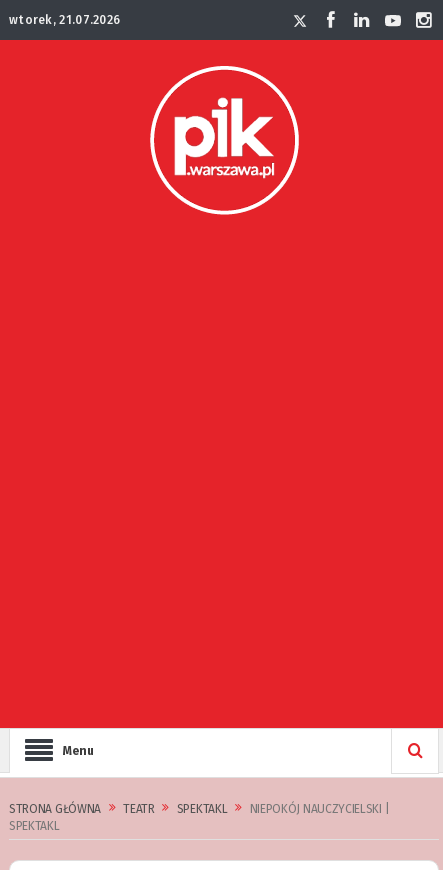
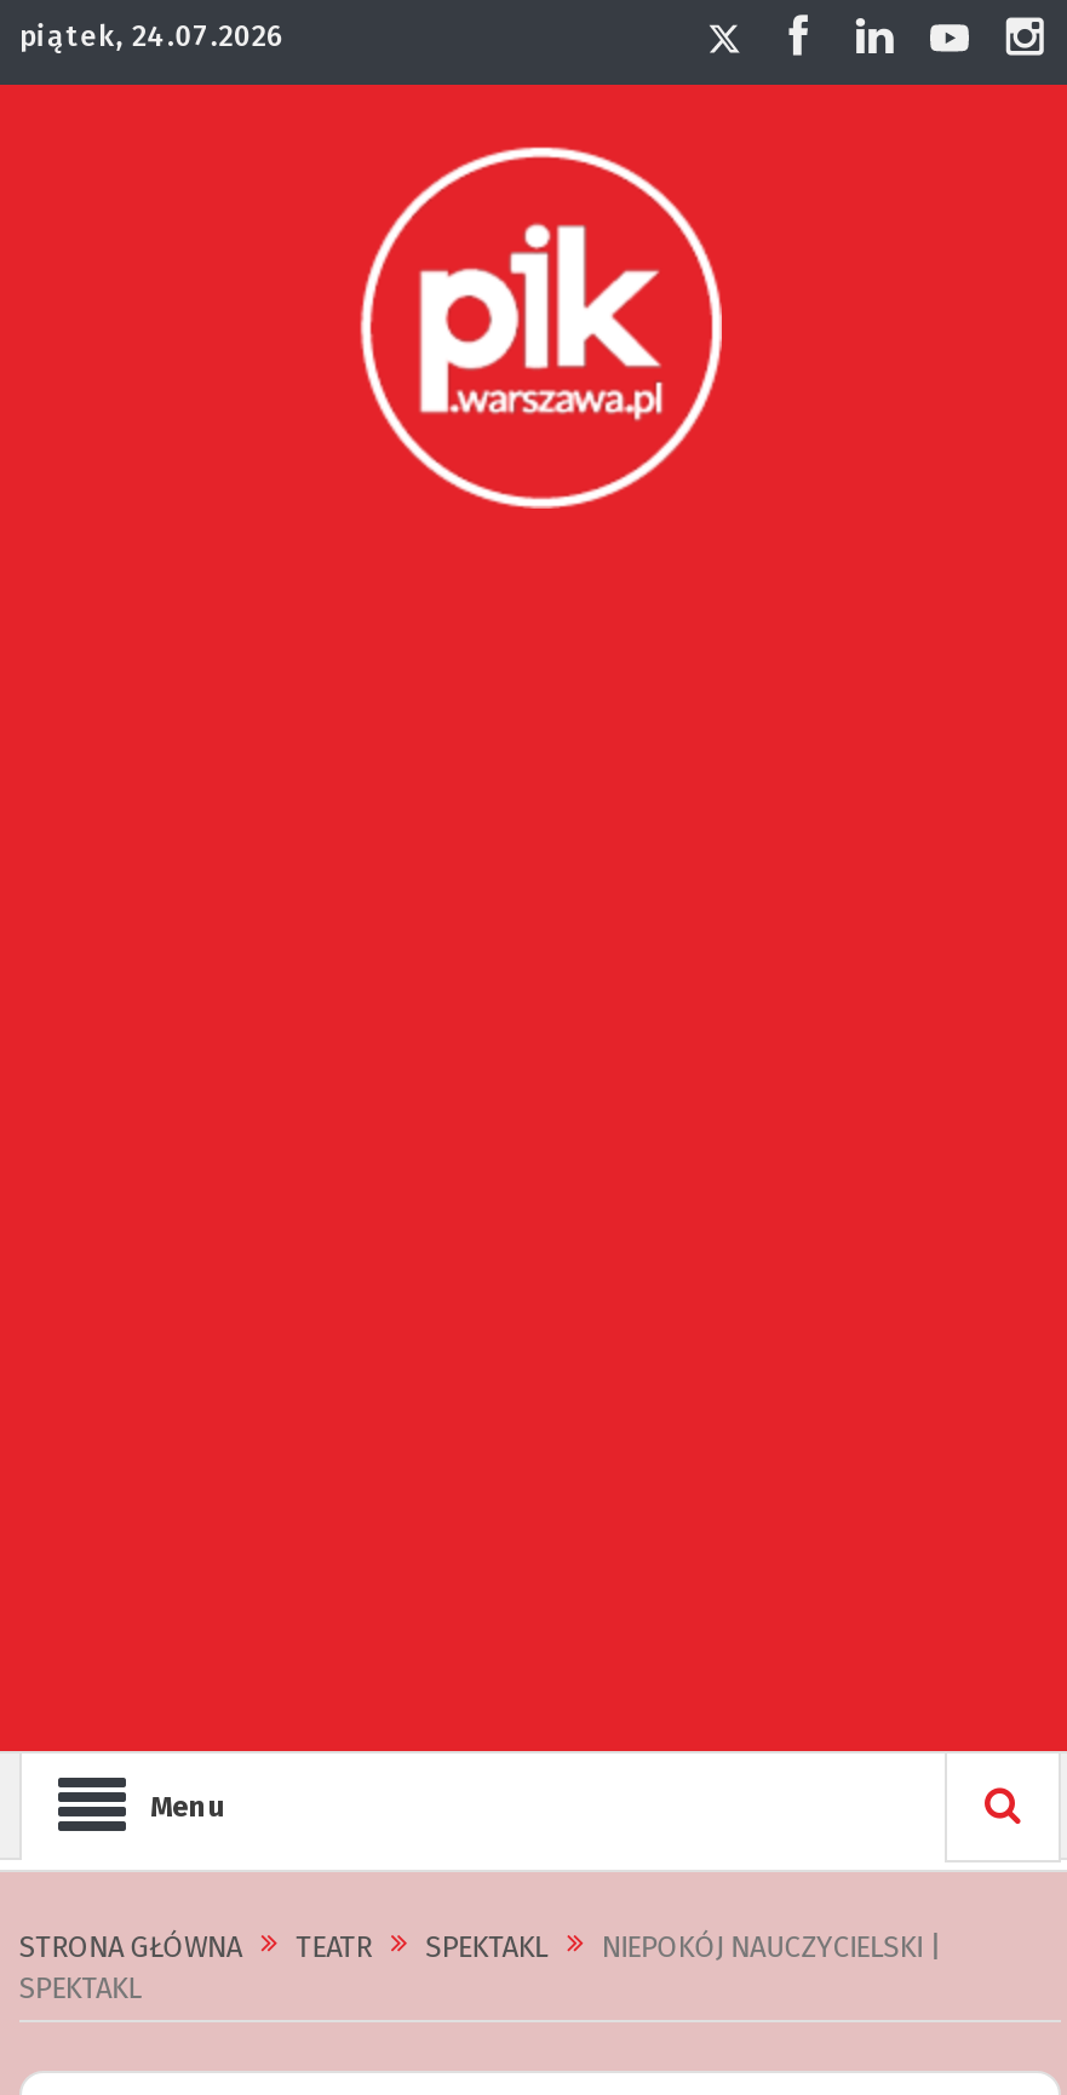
[9,13,120,27] wtorek, 21.07.2026 -> [19,19,284,53] piątek, 24.07.2026

